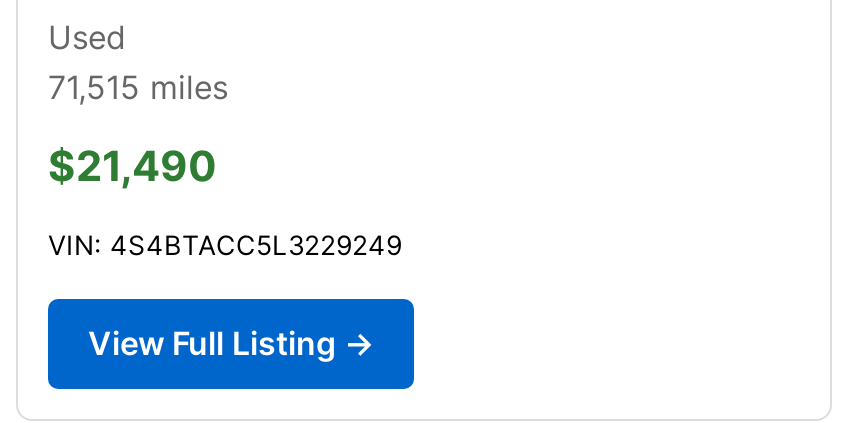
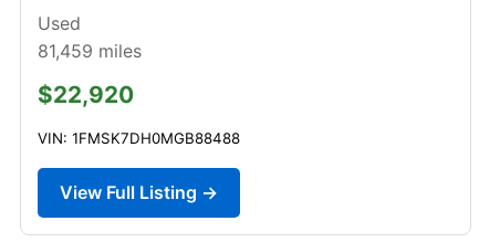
[48,67,228,107] 71,515 miles -> [38,40,142,62] 81,459 miles
[48,141,216,191] $21,490 -> [38,81,134,108] $22,920
[48,229,402,261] VIN: 4S4BTACC5L3229249 -> [38,129,240,147] VIN: 1FMSK7DH0MGB88488

